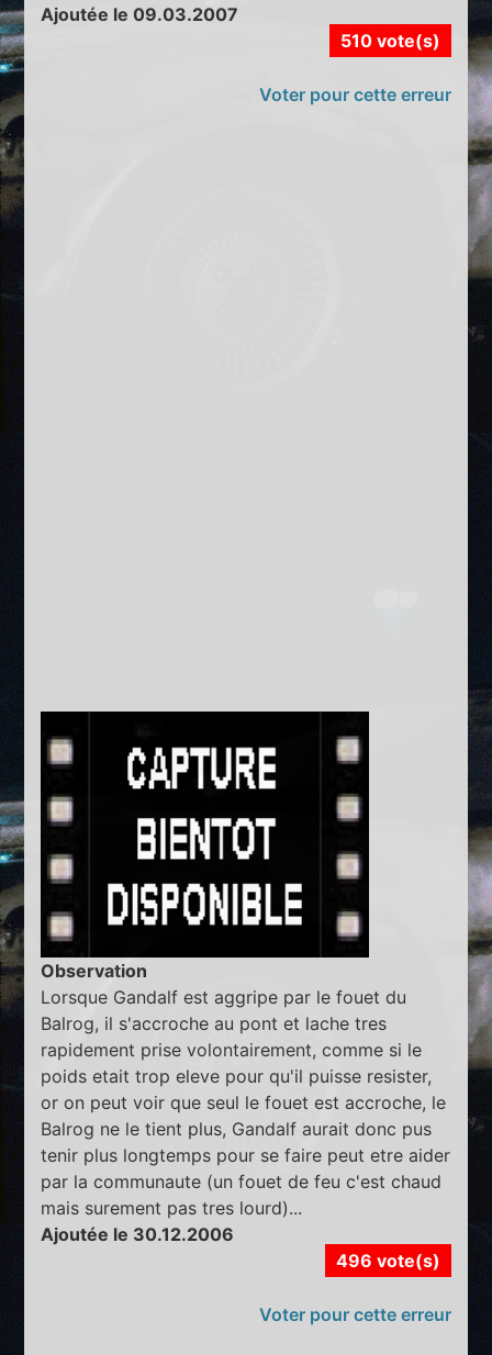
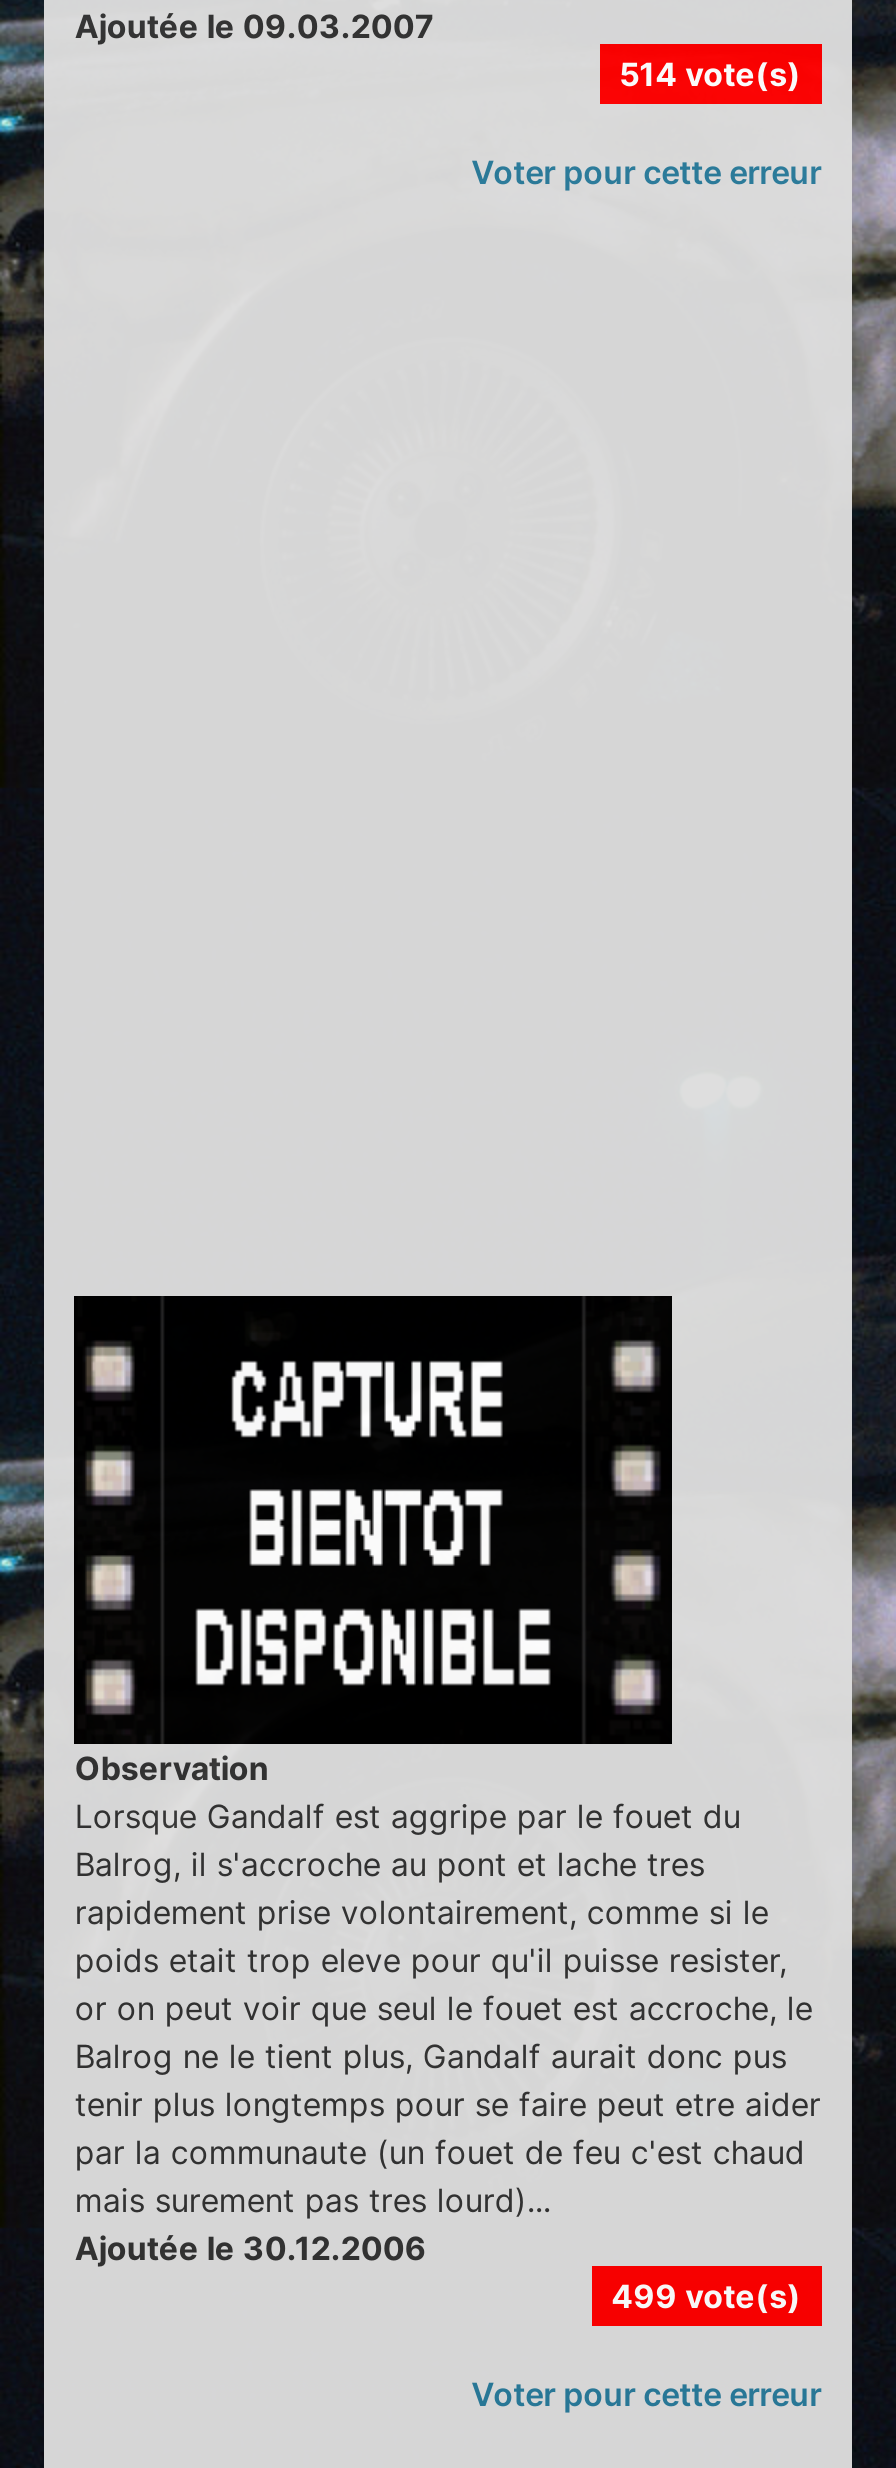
[340,29,440,51] 510 vote(s) -> [619,53,801,93] 514 vote(s)
[336,1249,440,1271] 496 vote(s) -> [611,2275,801,2315] 499 vote(s)

